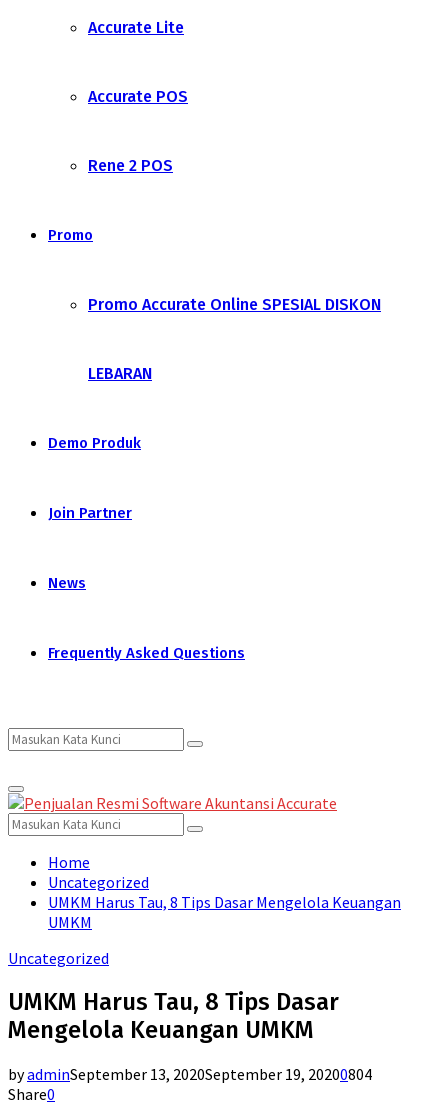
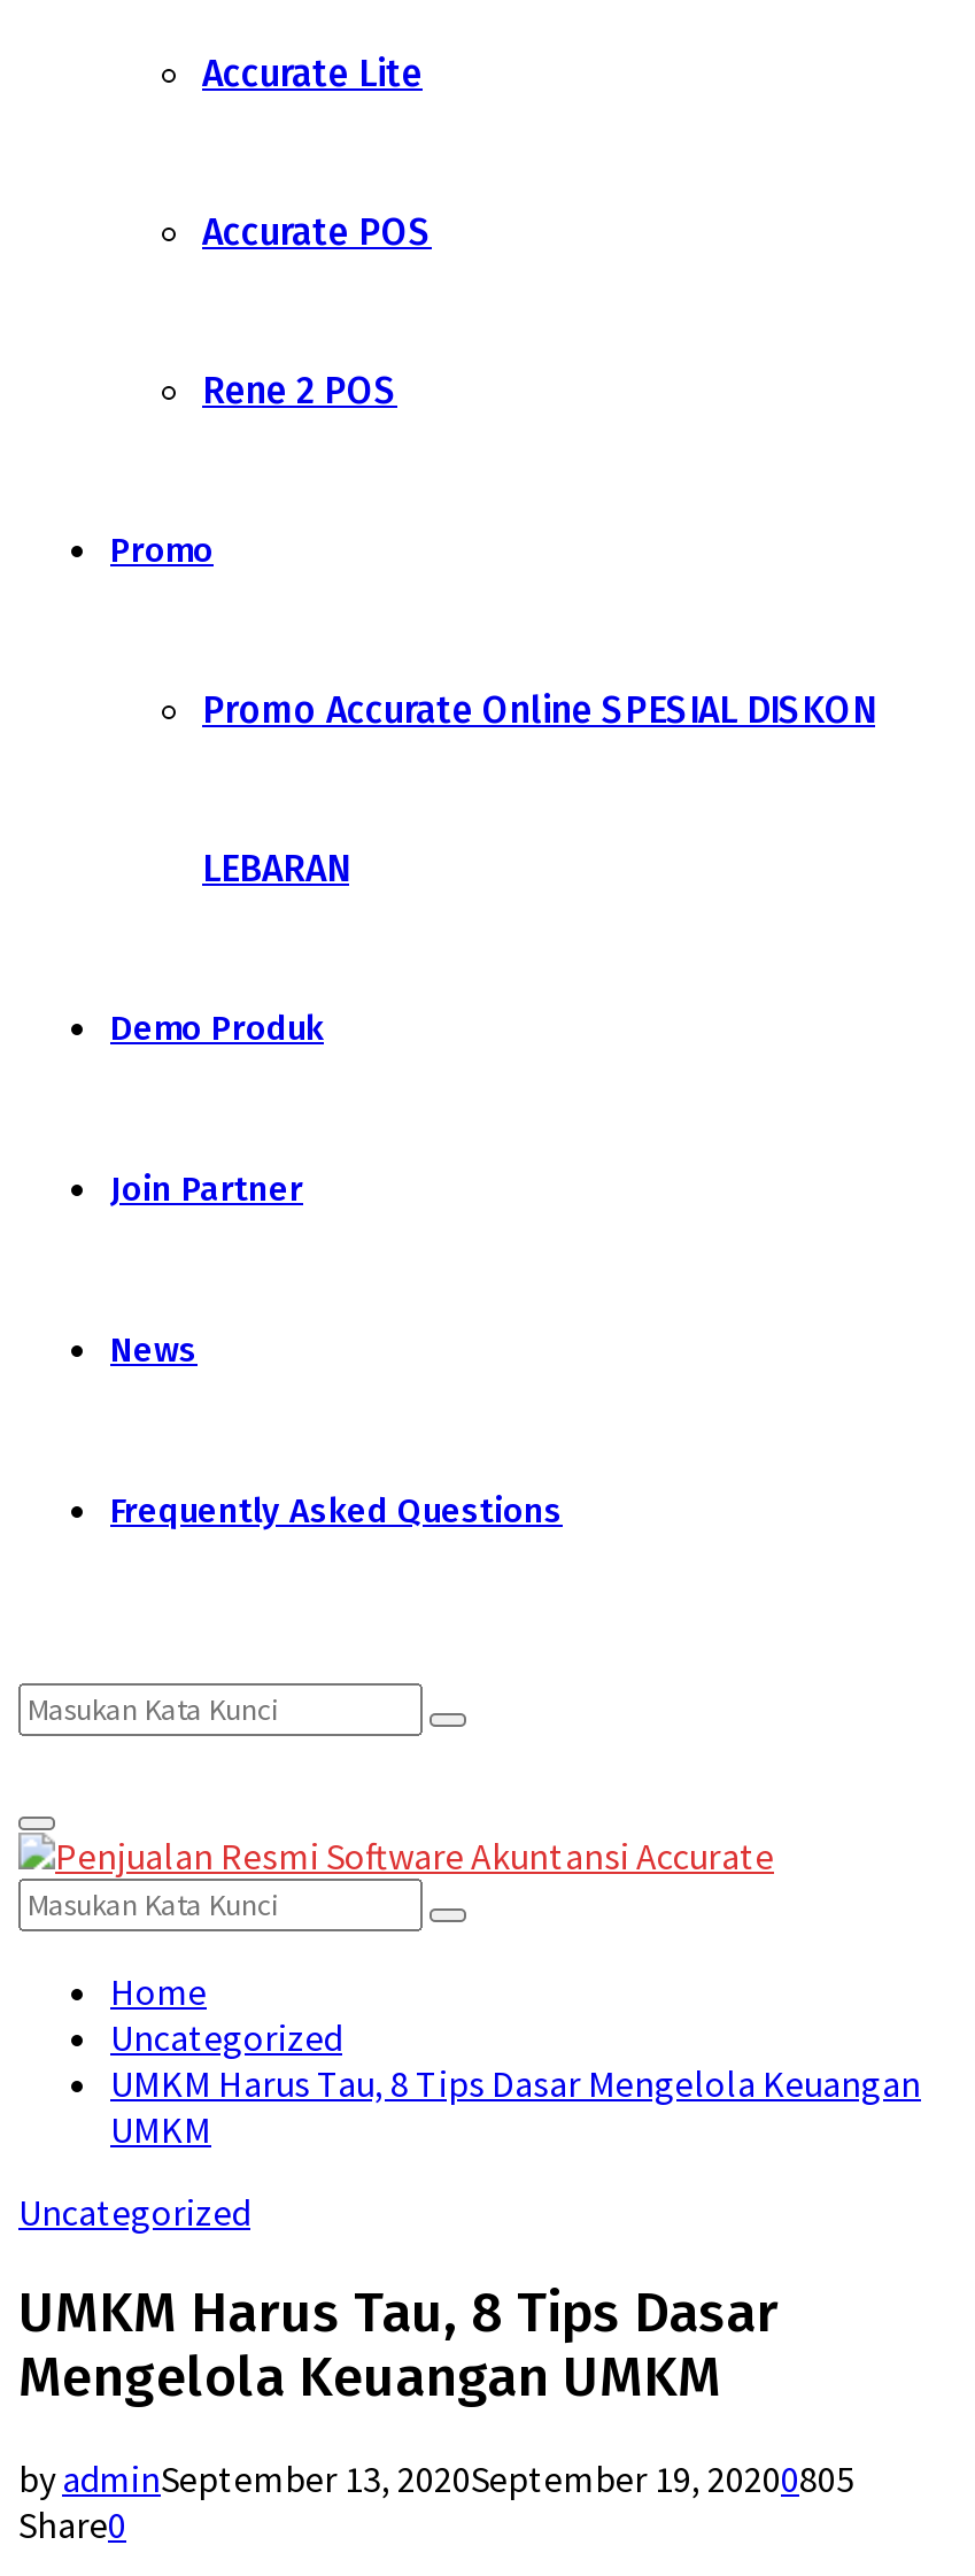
[8,1064,372,1084] by adminSeptember 13, 2020September 19, 20200804 -> [18,2455,854,2501] by adminSeptember 13, 2020September 19, 20200805

